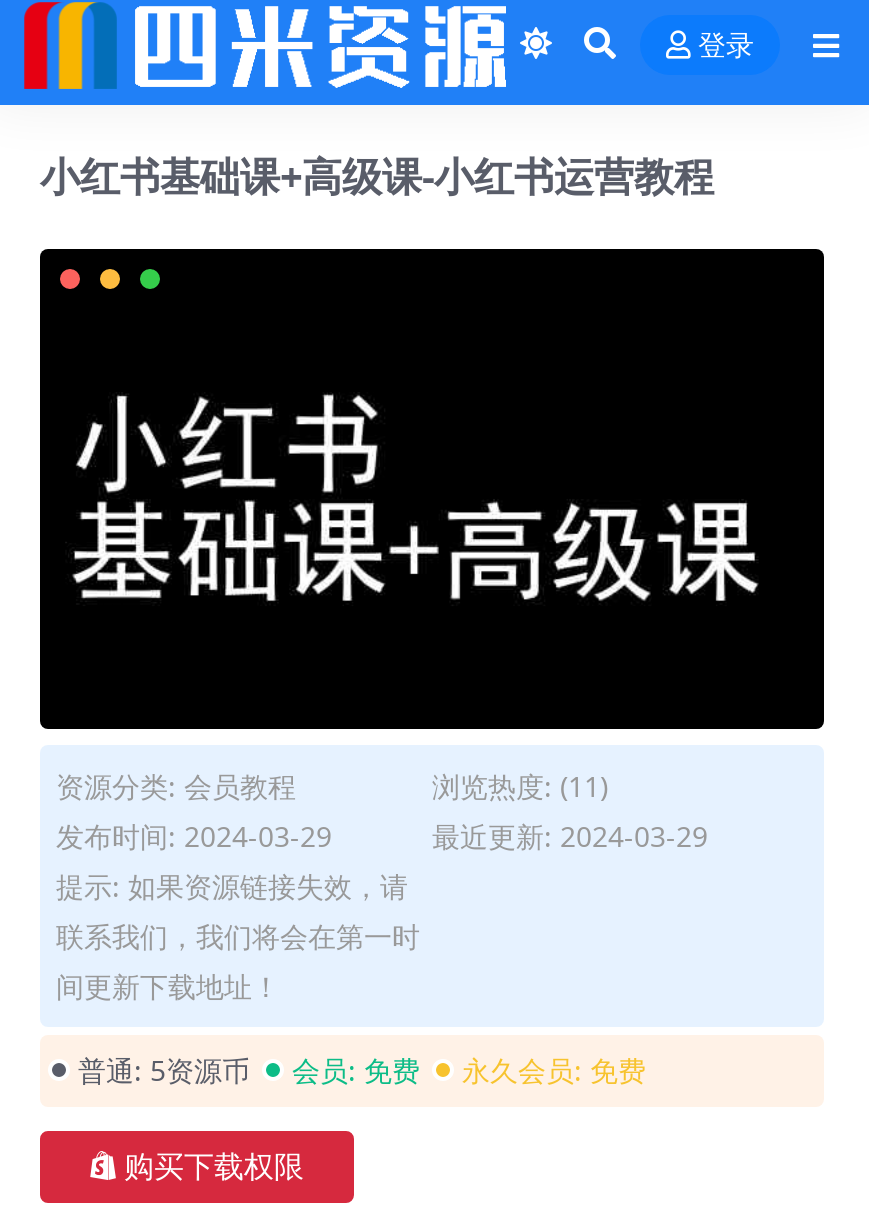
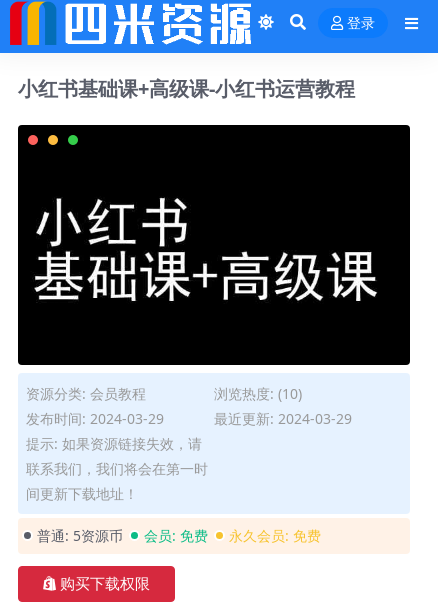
[432,767,608,805] 浏览热度: (11) -> [214,384,302,403] 浏览热度: (10)

